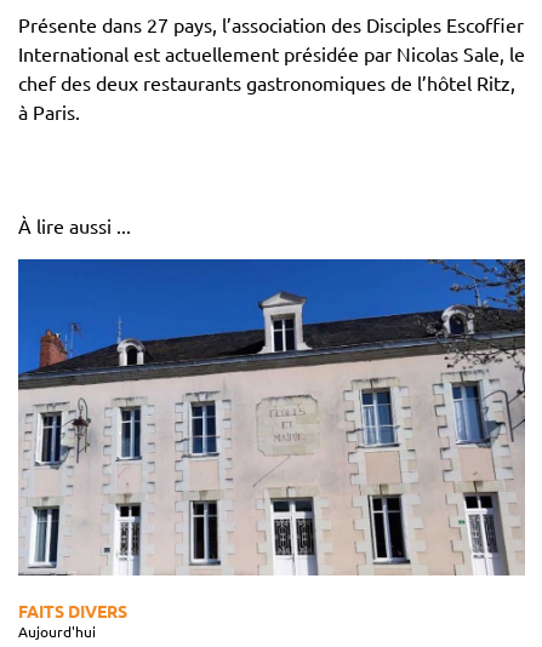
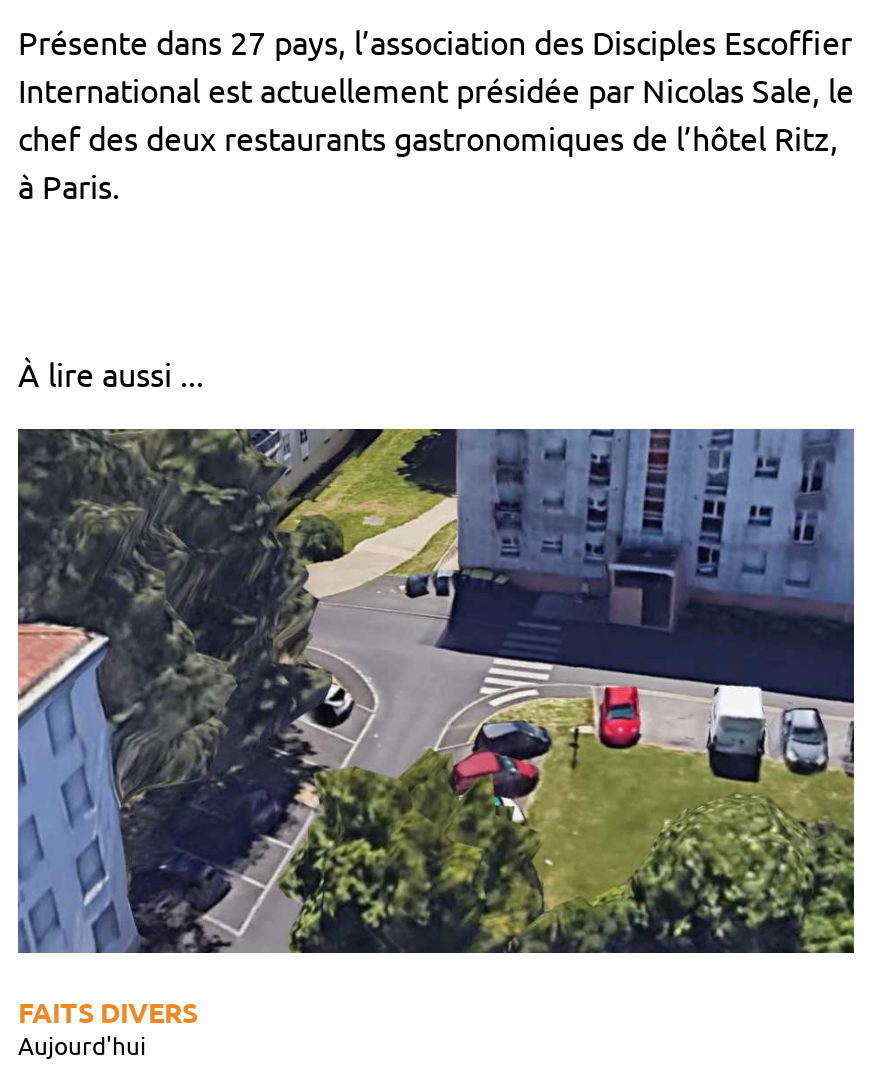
[17,258,526,577] [image] -> [16,427,856,955] [image]

